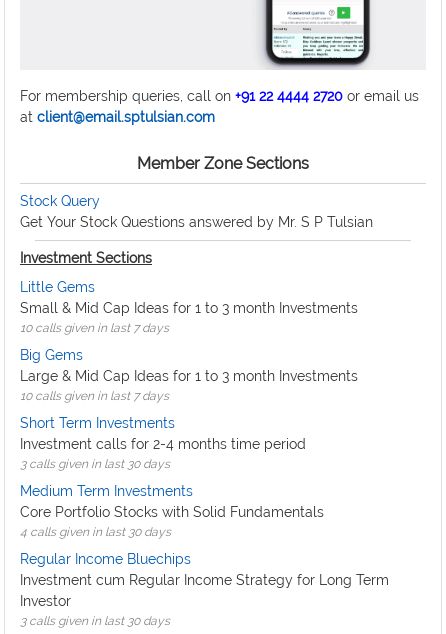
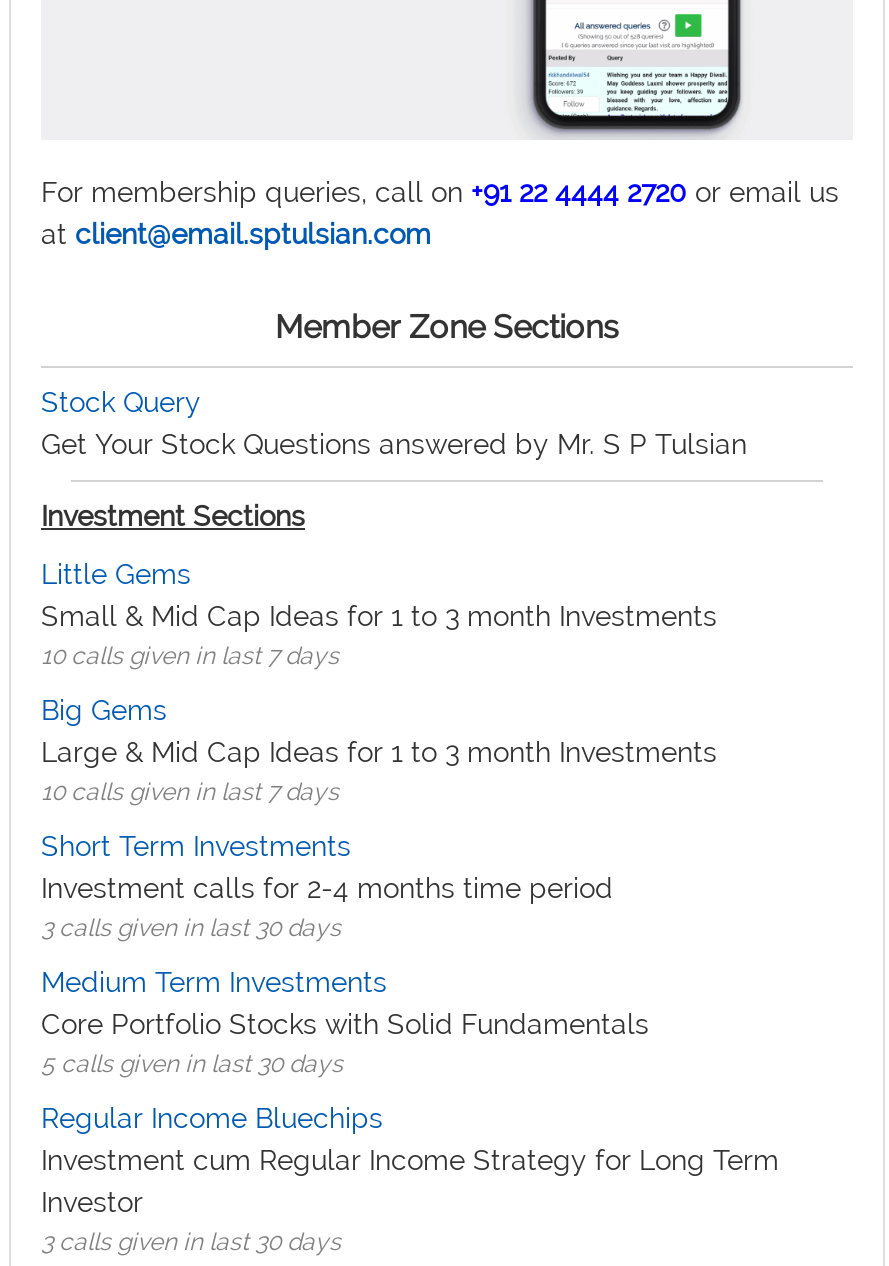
[20,525,171,539] 4 calls given in last 30 days -> [41,1050,343,1078] 5 calls given in last 30 days

